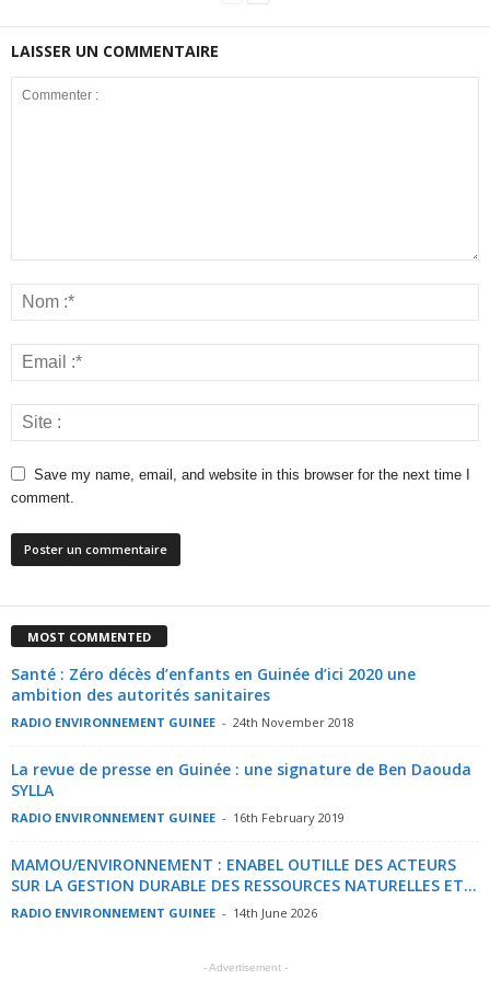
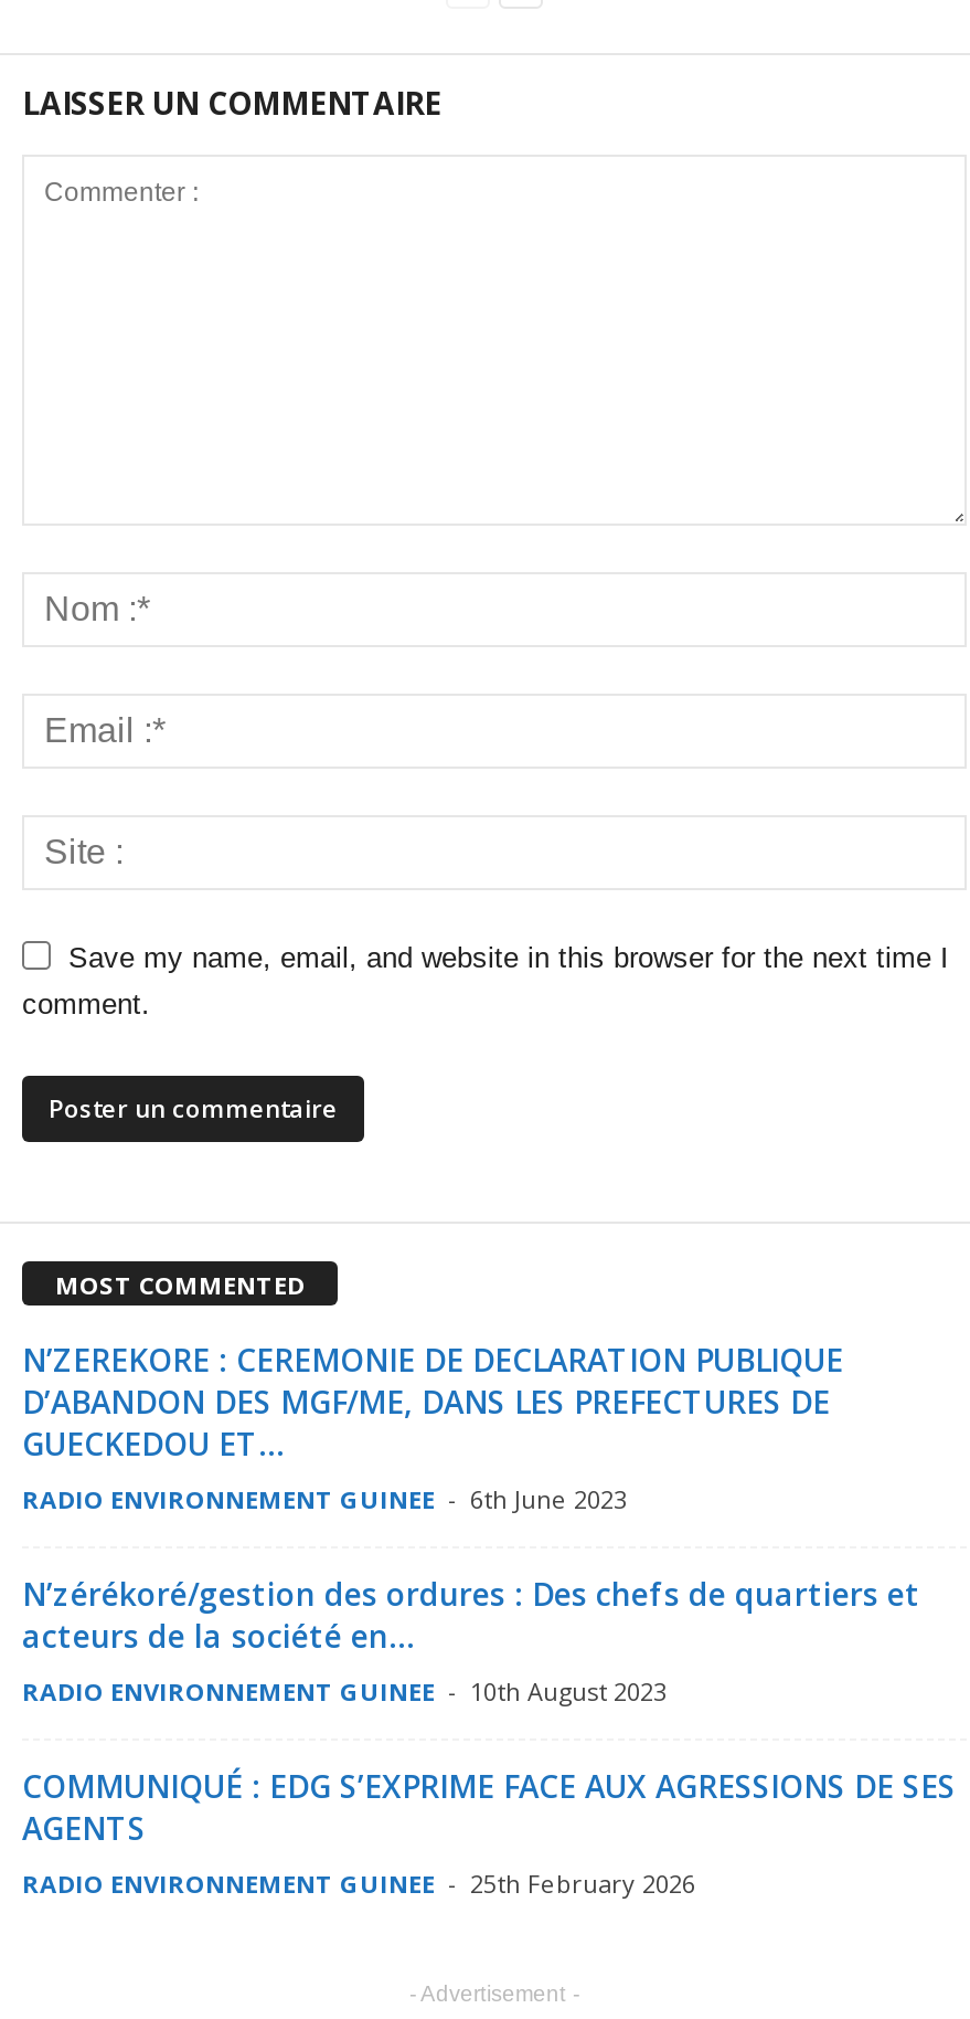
[11,663,416,730] Santé : Zéro décès d’enfants en Guinée d’ici 2020 une | ambition des autorités sanitaires | RADIO ENVIRONNEMENT GUINEE - 24th November 2018 -> [22,1338,843,1514] N’ZEREKORE : CEREMONIE DE DECLARATION PUBLIQUE | D’ABANDON DES MGF/ME, DANS LES PREFECTURES DE | GUECKEDOU ET... | RADIO ENVIRONNEMENT GUINEE - 6th June 2023
[11,758,471,825] La revue de presse en Guinée : une signature de Ben Daouda | SYLLA | RADIO ENVIRONNEMENT GUINEE - 16th February 2019 -> [22,1572,920,1707] N’zérékoré/gestion des ordures : Des chefs de quartiers et | acteurs de la société en... | RADIO ENVIRONNEMENT GUINEE - 10th August 2023
[11,854,477,920] MAMOU/ENVIRONNEMENT : ENABEL OUTILLE DES ACTEURS | SUR LA GESTION DURABLE DES RESSOURCES NATURELLES ET... | RADIO ENVIRONNEMENT GUINEE - 14th June 2026 -> [22,1764,956,1899] COMMUNIQUÉ : EDG S’EXPRIME FACE AUX AGRESSIONS DE SES | AGENTS | RADIO ENVIRONNEMENT GUINEE - 25th February 2026

